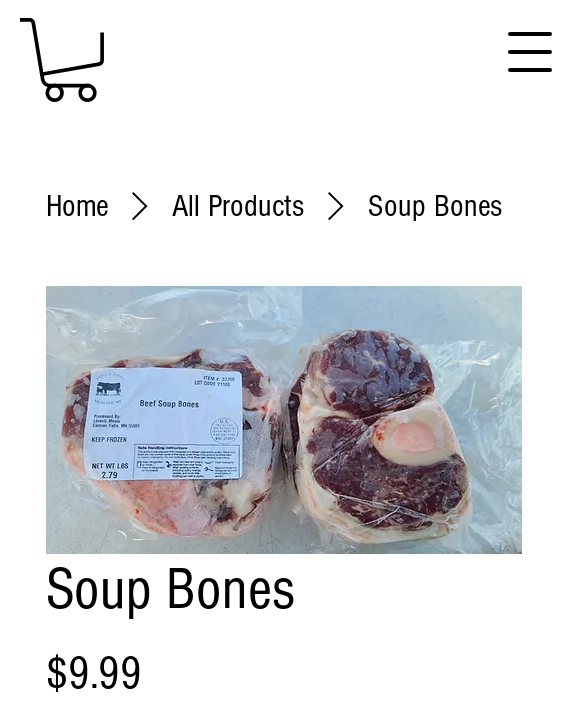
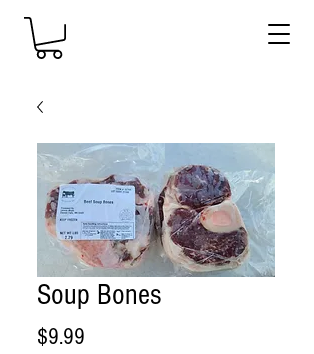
[46,188,502,224] Home | All Products | Soup Bones -> none

